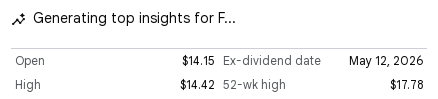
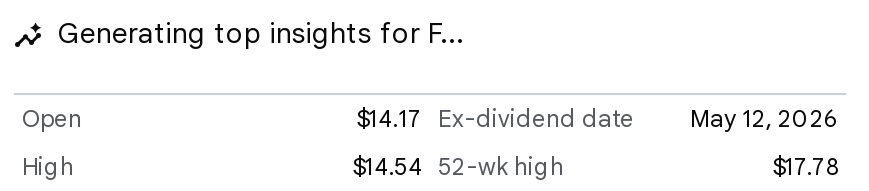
[182,53,423,68] $14.15 Ex-dividend date May 12, 2026 -> [356,103,838,133] $14.17 Ex-dividend date May 12, 2026
[180,77,286,92] $14.42 52-wk high -> [352,151,564,181] $14.54 52-wk high

